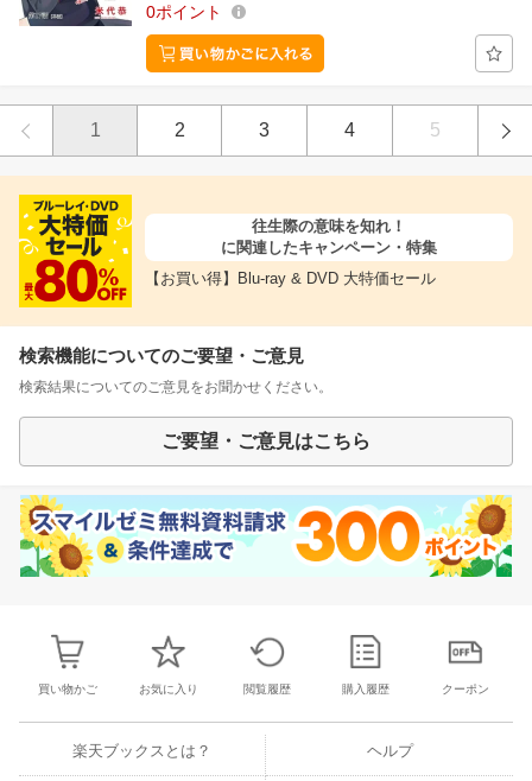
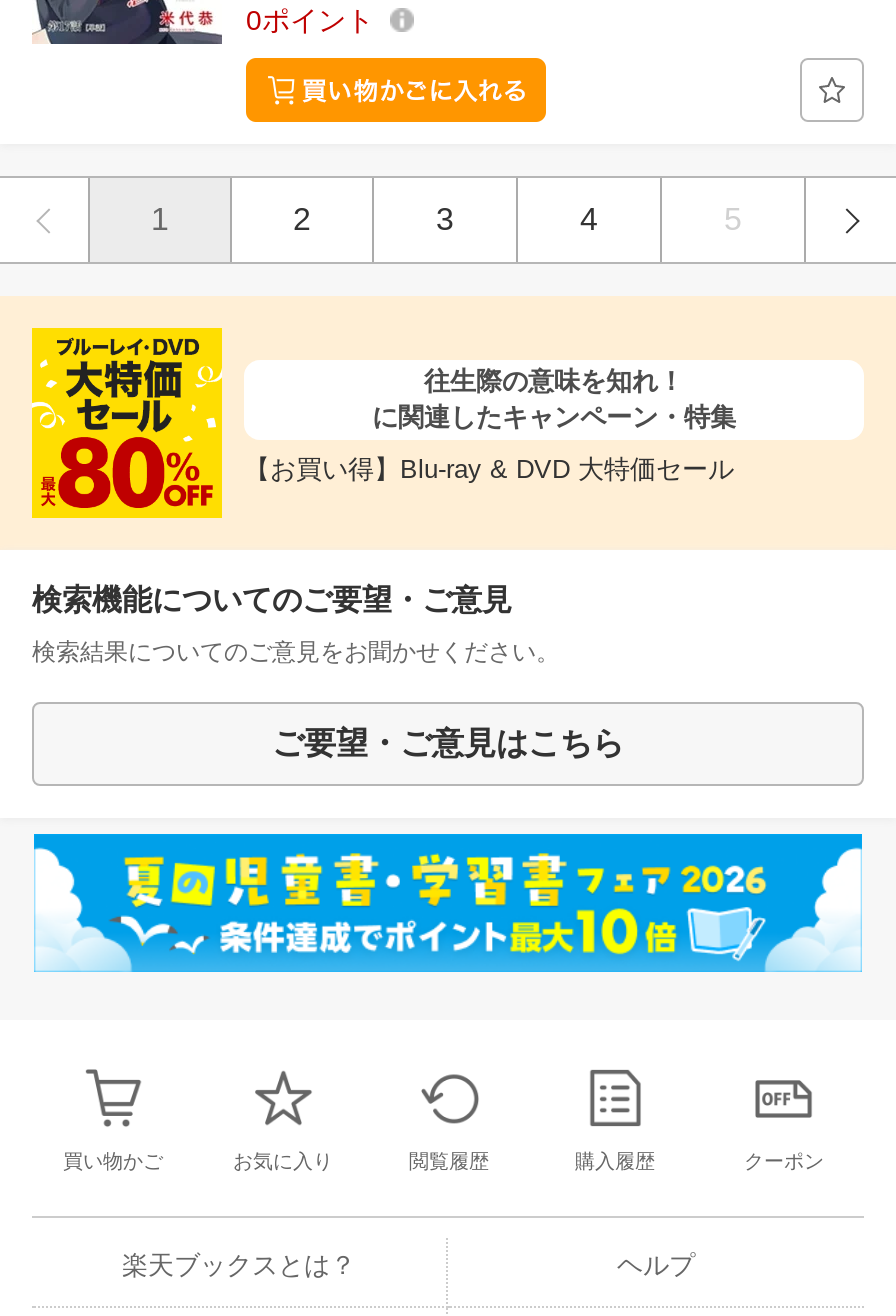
[19,494,513,578] [image] -> [32,832,864,974] [image]

